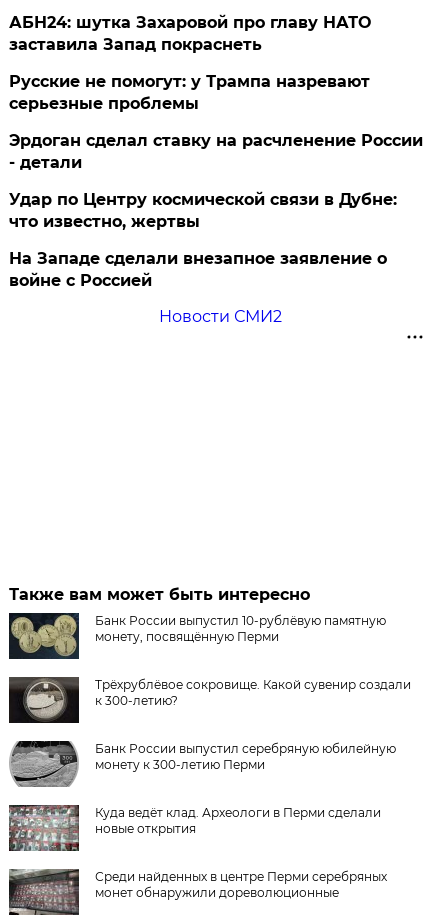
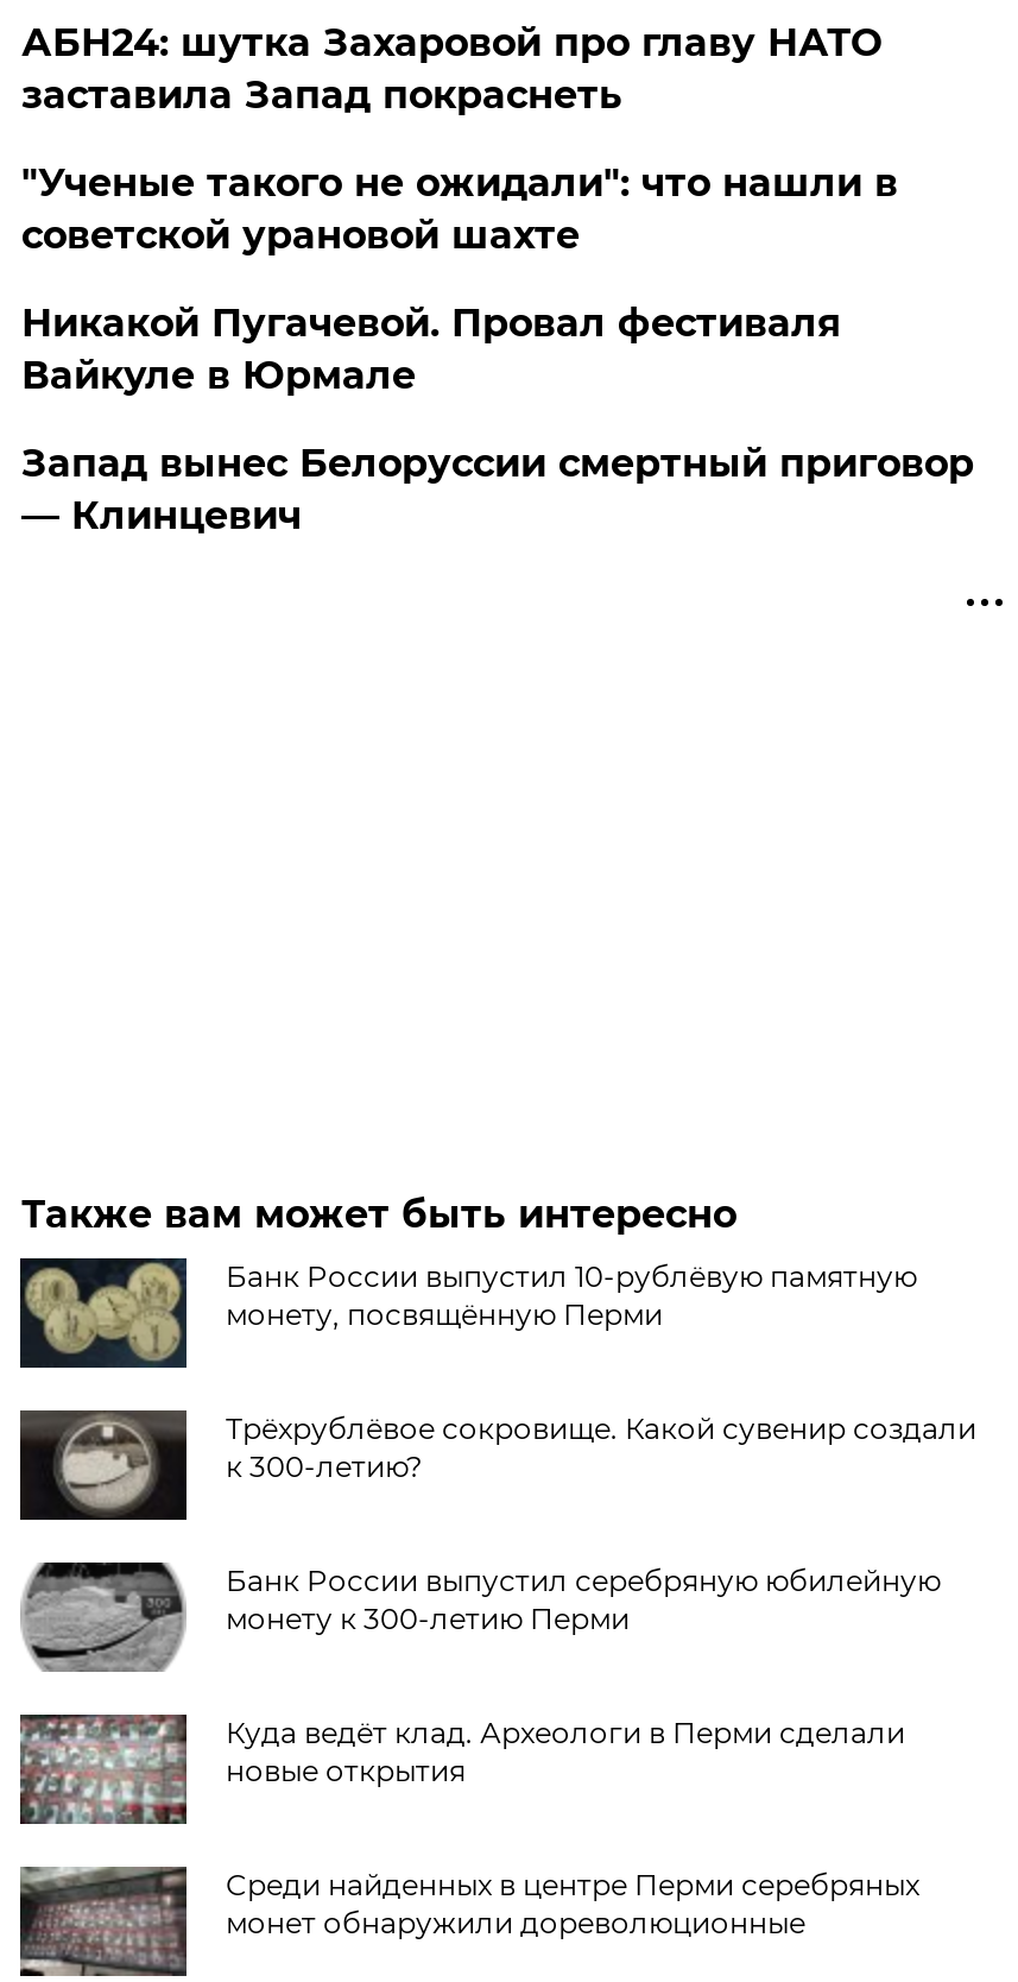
[9,72,423,326] Русские не помогут: у Трампа назревают | серьезные проблемы | Эрдоган сделал ставку на расчленение России | - детали | Удар по Центру космической связи в Дубне: | что известно, жертвы | На Западе сделали внезапное заявление о | войне с Россией | Новости СМИ2 -> [21,160,974,538] "Ученые такого не ожидали": что нашли в | советской урановой шахте | Никакой Пугачевой. Провал фестиваля | Вайкуле в Юрмале | Запад вынес Белоруссии смертный приговор | — Клинцевич

